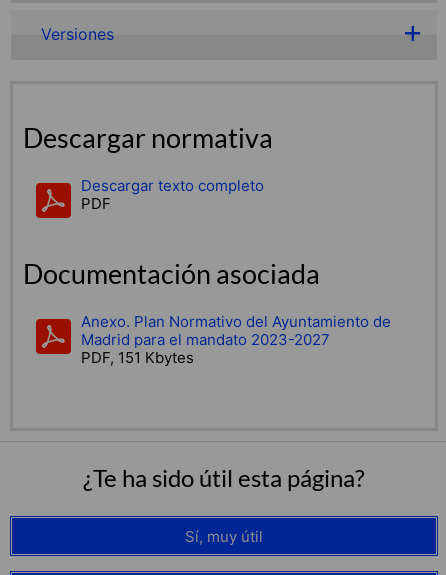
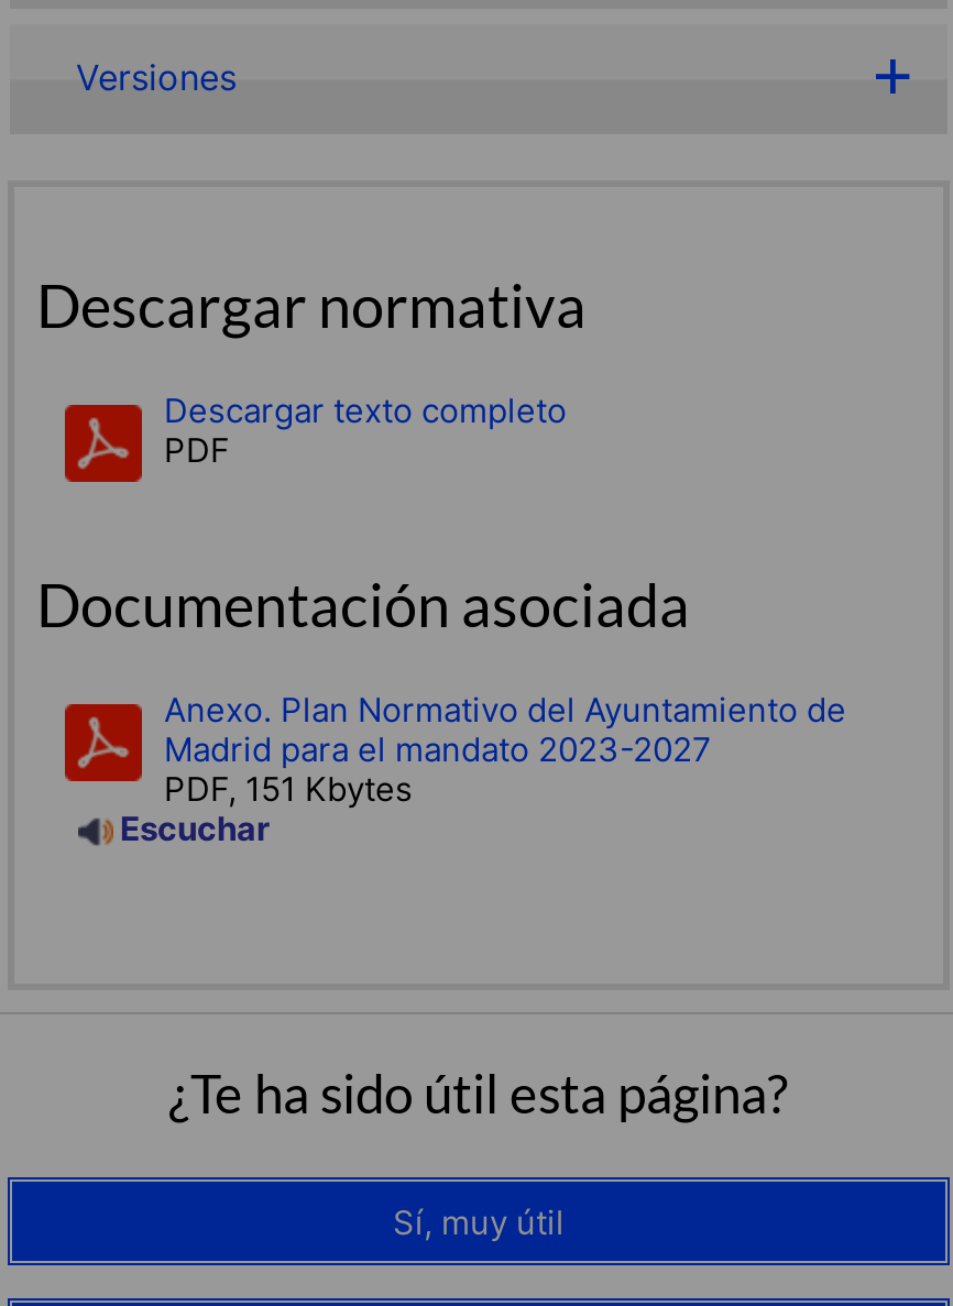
none -> [113,809,270,850] Escuchar

